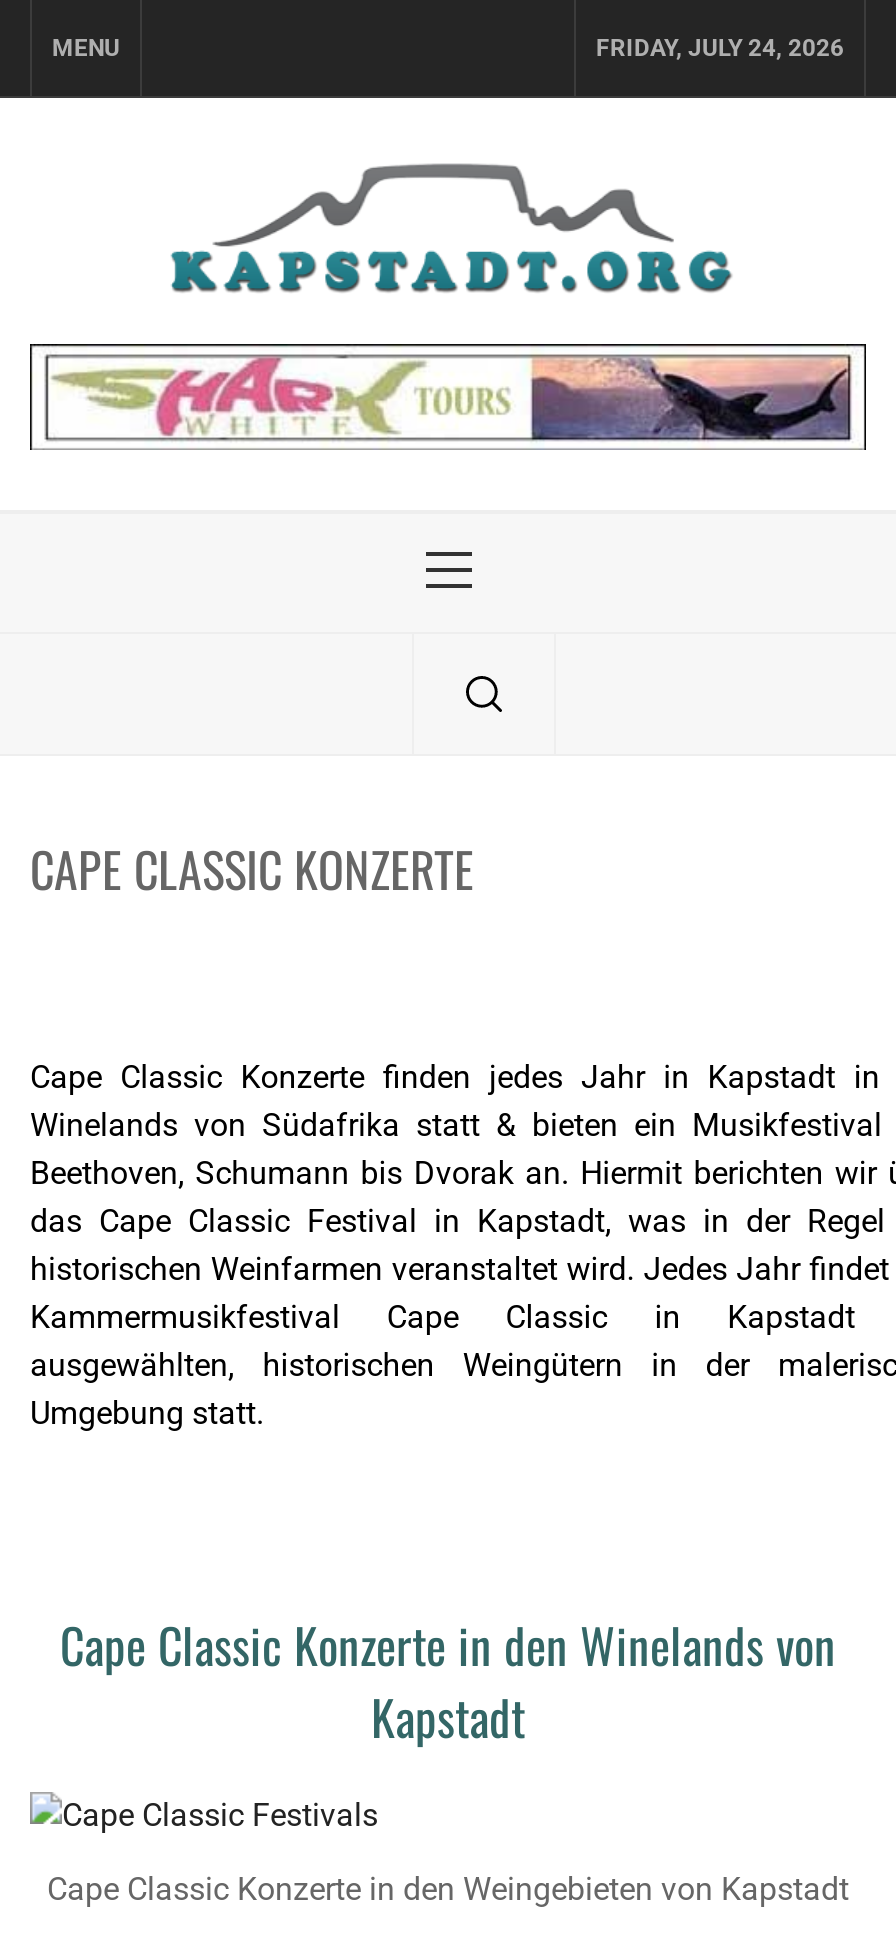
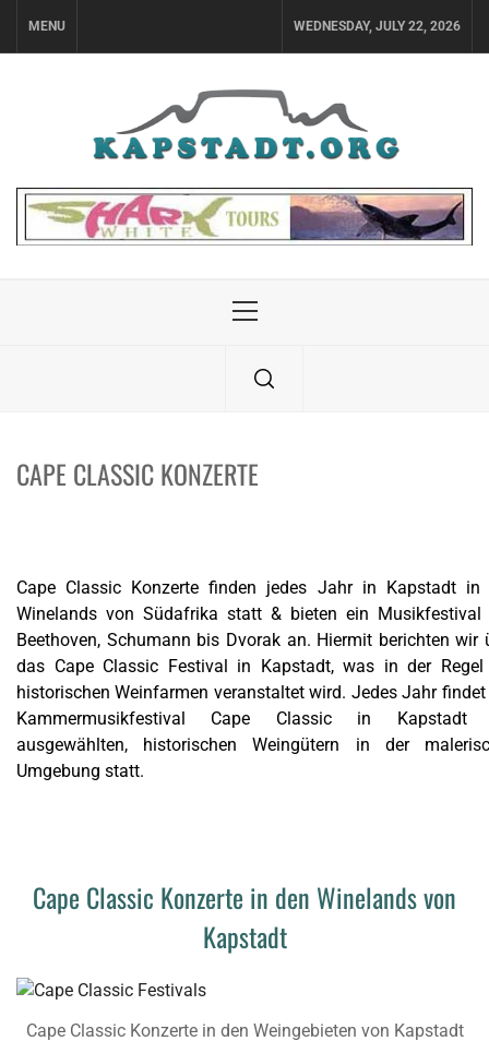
[596,34,844,62] FRIDAY, JULY 24, 2026 -> [294,19,461,34] WEDNESDAY, JULY 22, 2026

